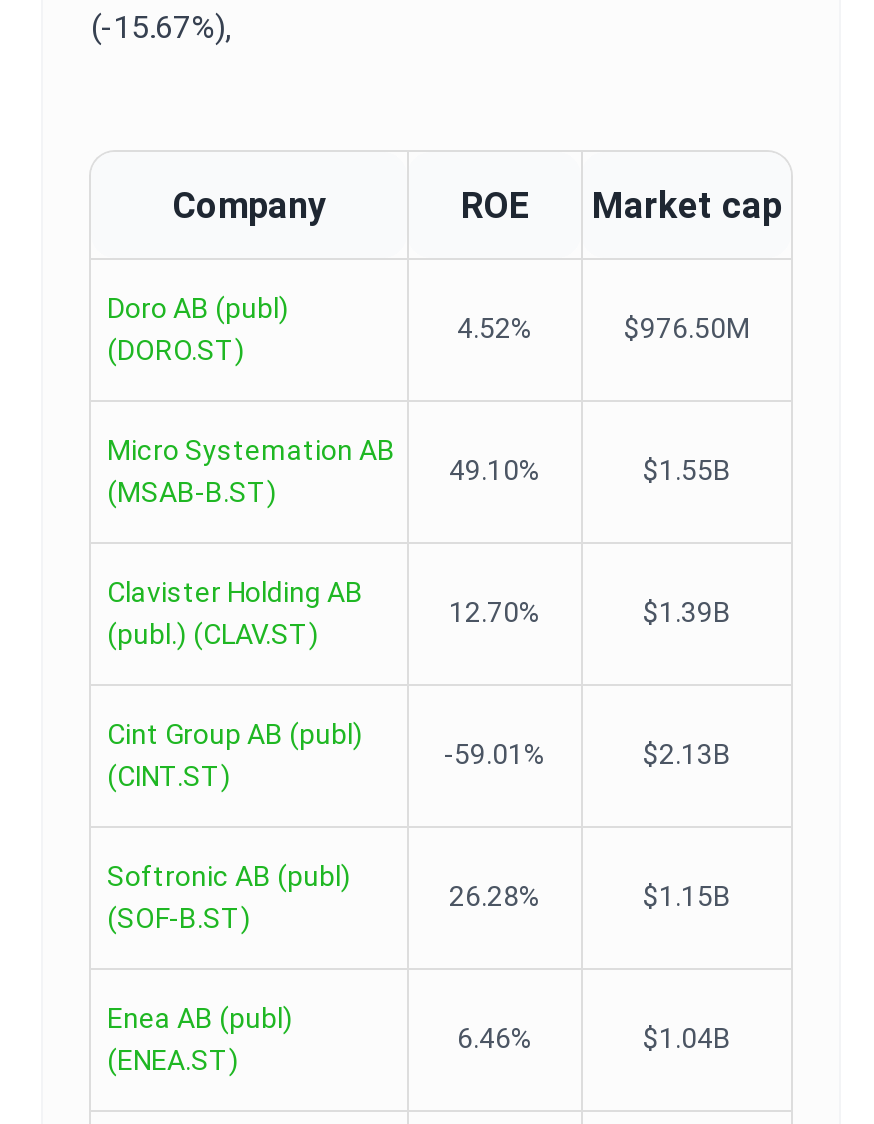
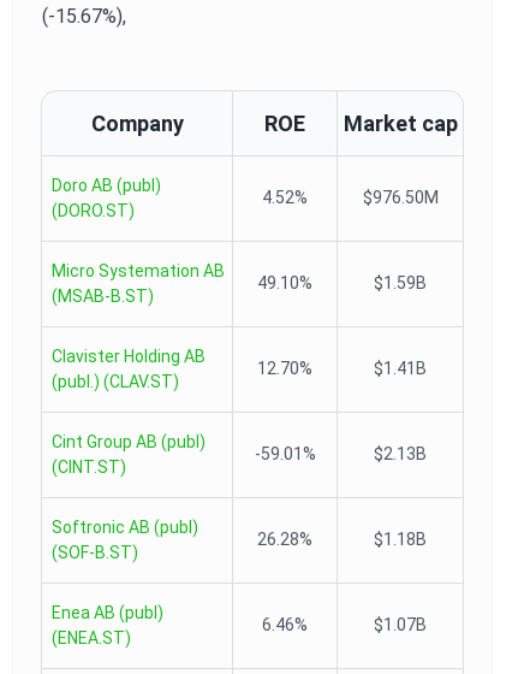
[643,454,731,486] $1.55B -> [374,273,427,292] $1.59B
[643,596,731,628] $1.39B -> [374,359,427,378] $1.41B
[643,880,731,912] $1.15B -> [374,530,427,549] $1.18B
[643,1022,731,1054] $1.04B -> [374,615,427,634] $1.07B

